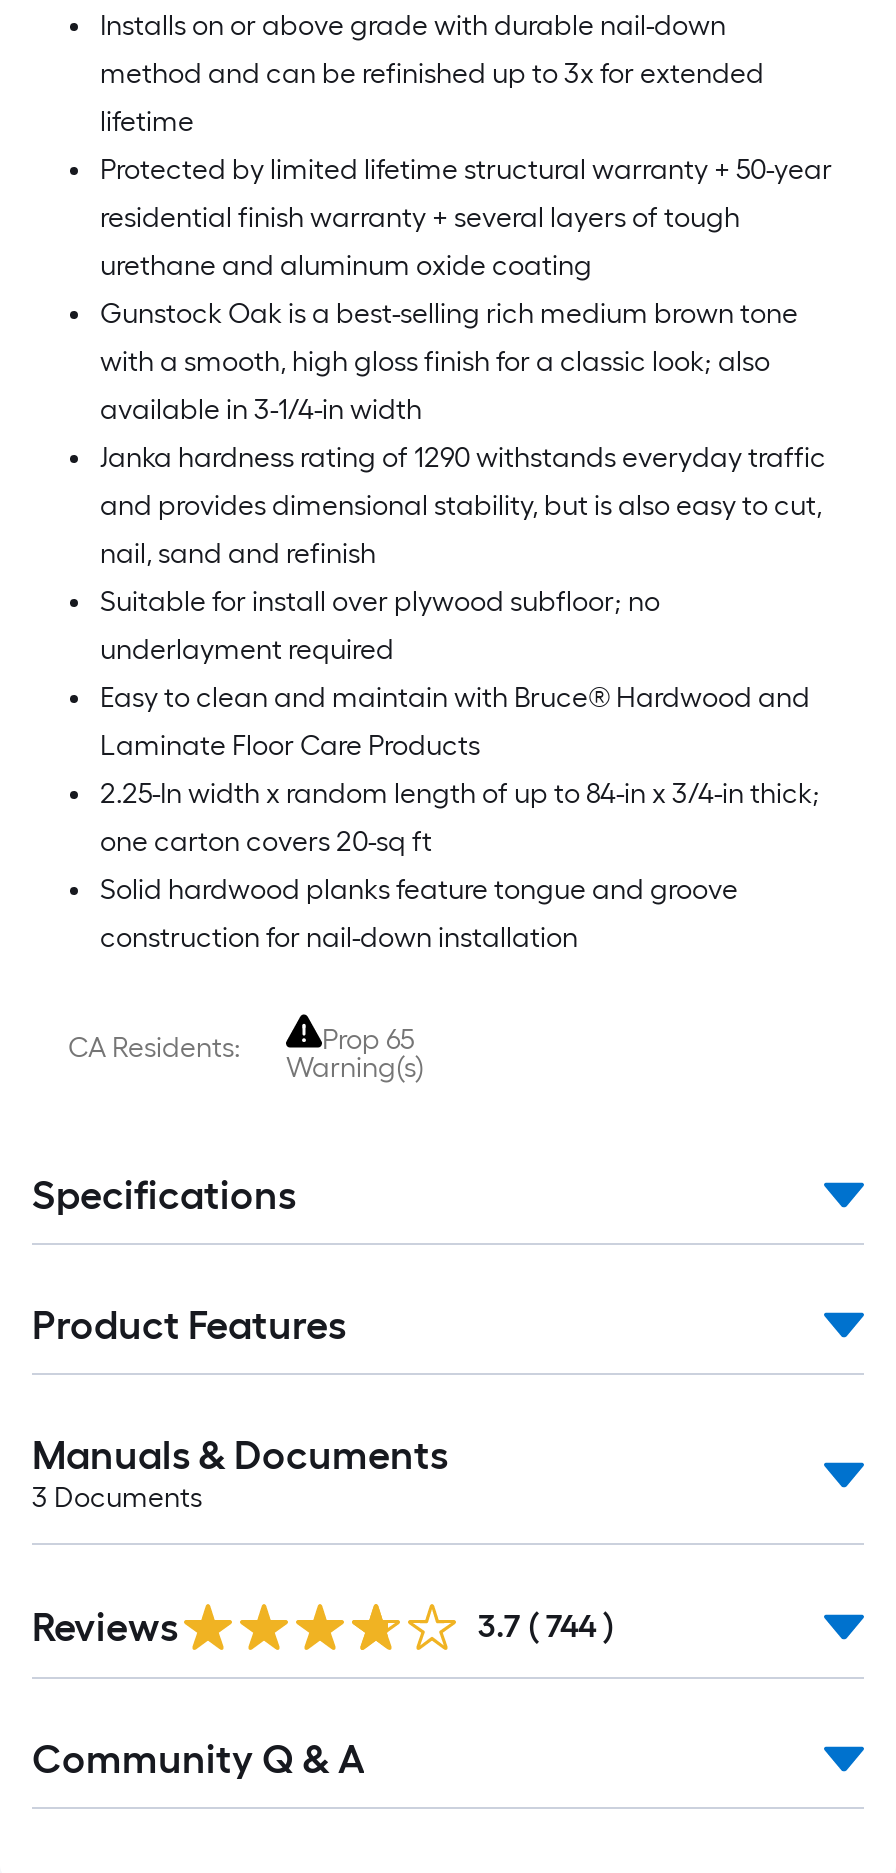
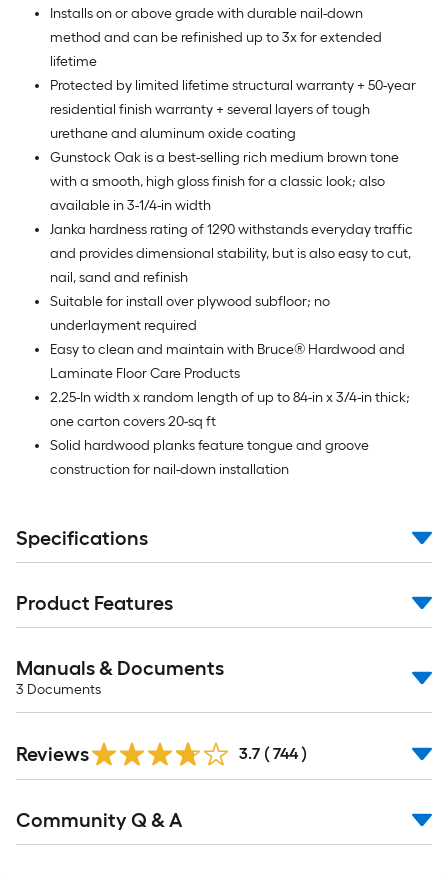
[68,1023,424,1085] CA Residents: | Prop 65 | Warning(s) -> none

